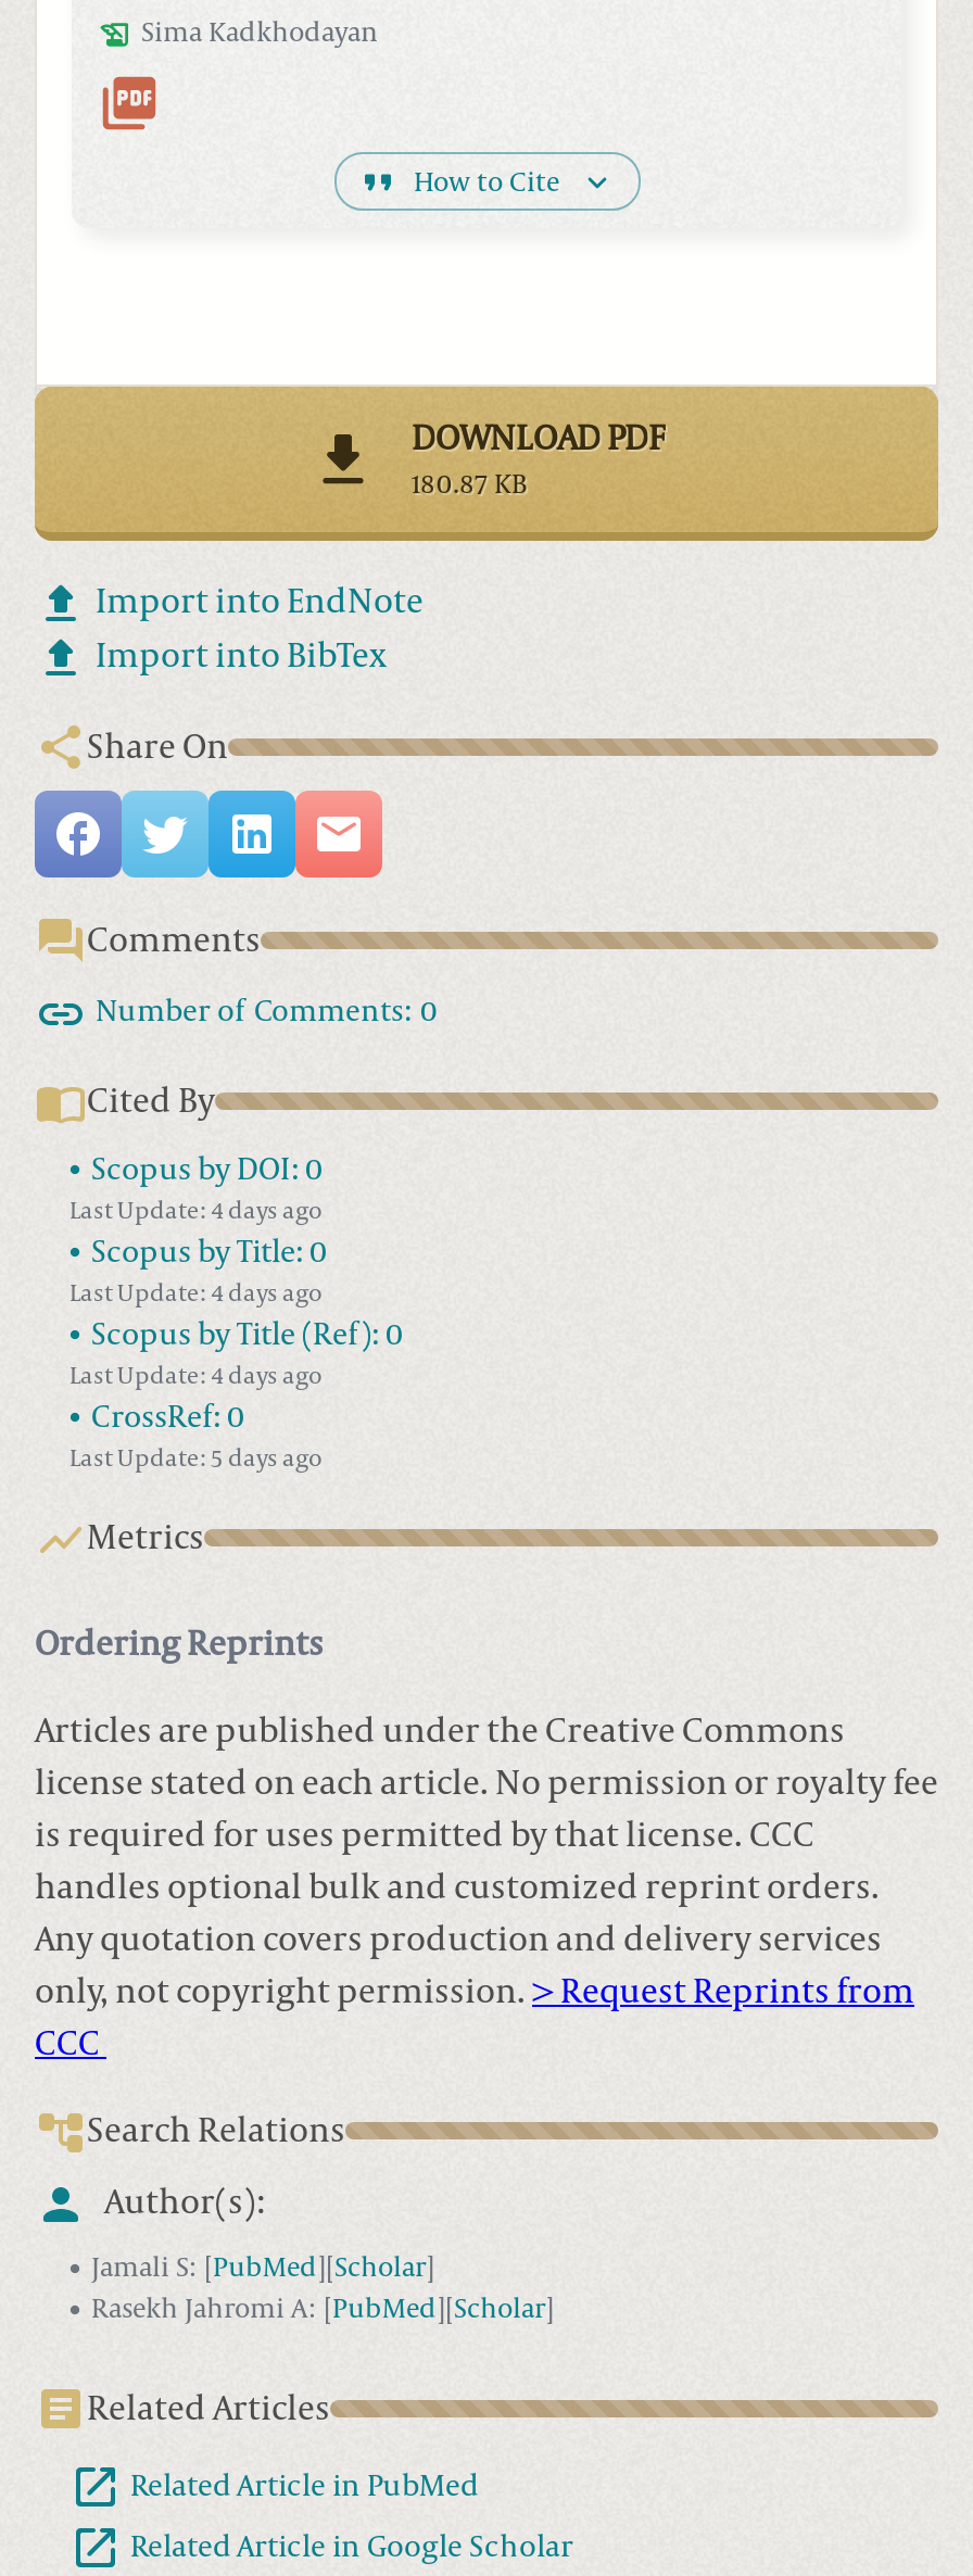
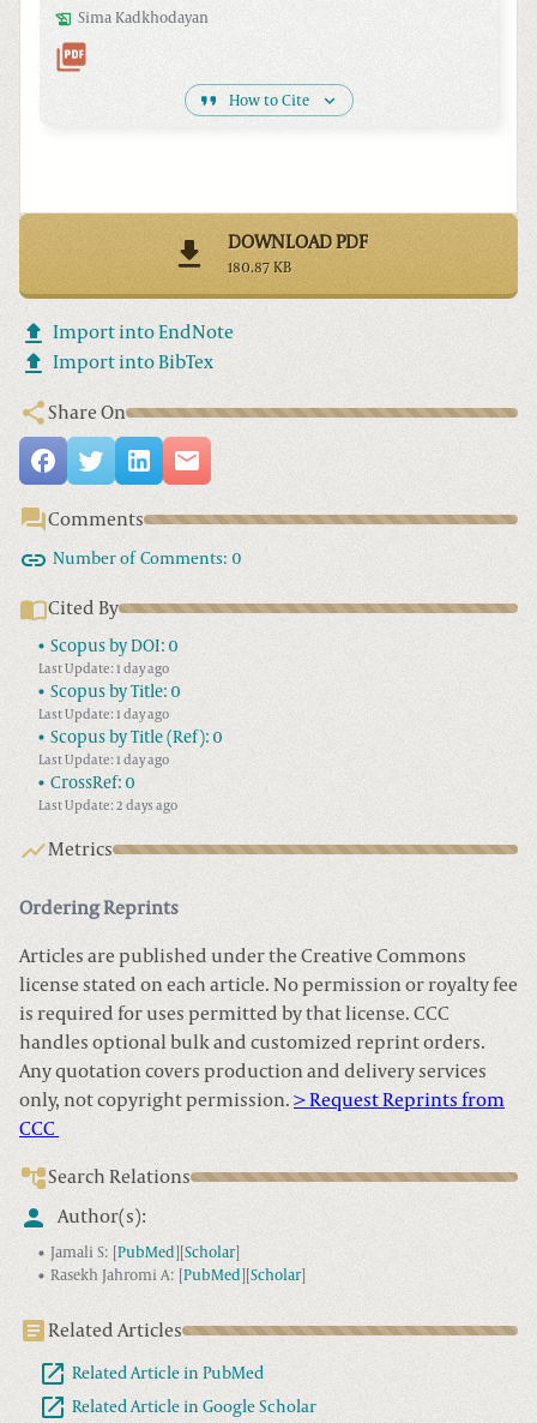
[69,1196,321,1224] Last Update: 4 days ago -> [38,661,169,676] Last Update: 1 day ago
[69,1278,321,1306] Last Update: 4 days ago -> [38,706,169,722] Last Update: 1 day ago
[69,1361,321,1389] Last Update: 4 days ago -> [38,752,169,767] Last Update: 1 day ago
[69,1443,321,1472] Last Update: 5 days ago -> [38,797,177,813] Last Update: 2 days ago

